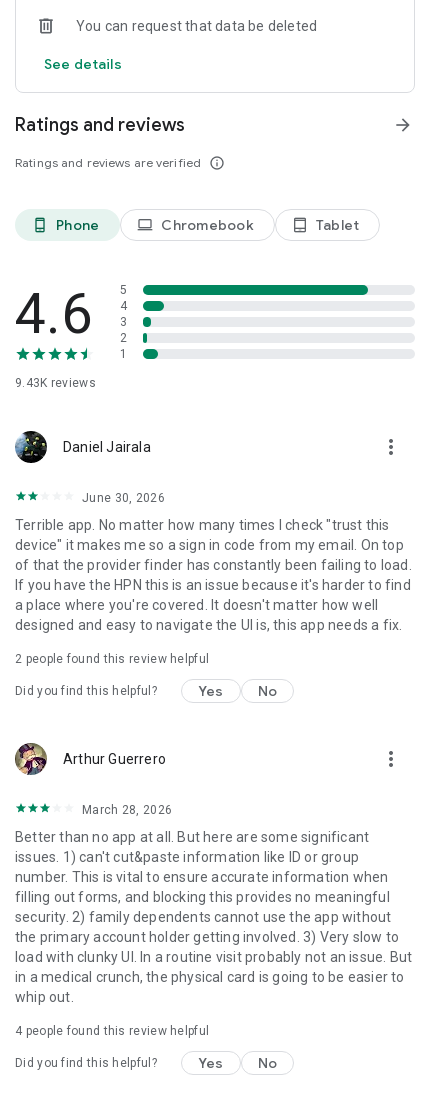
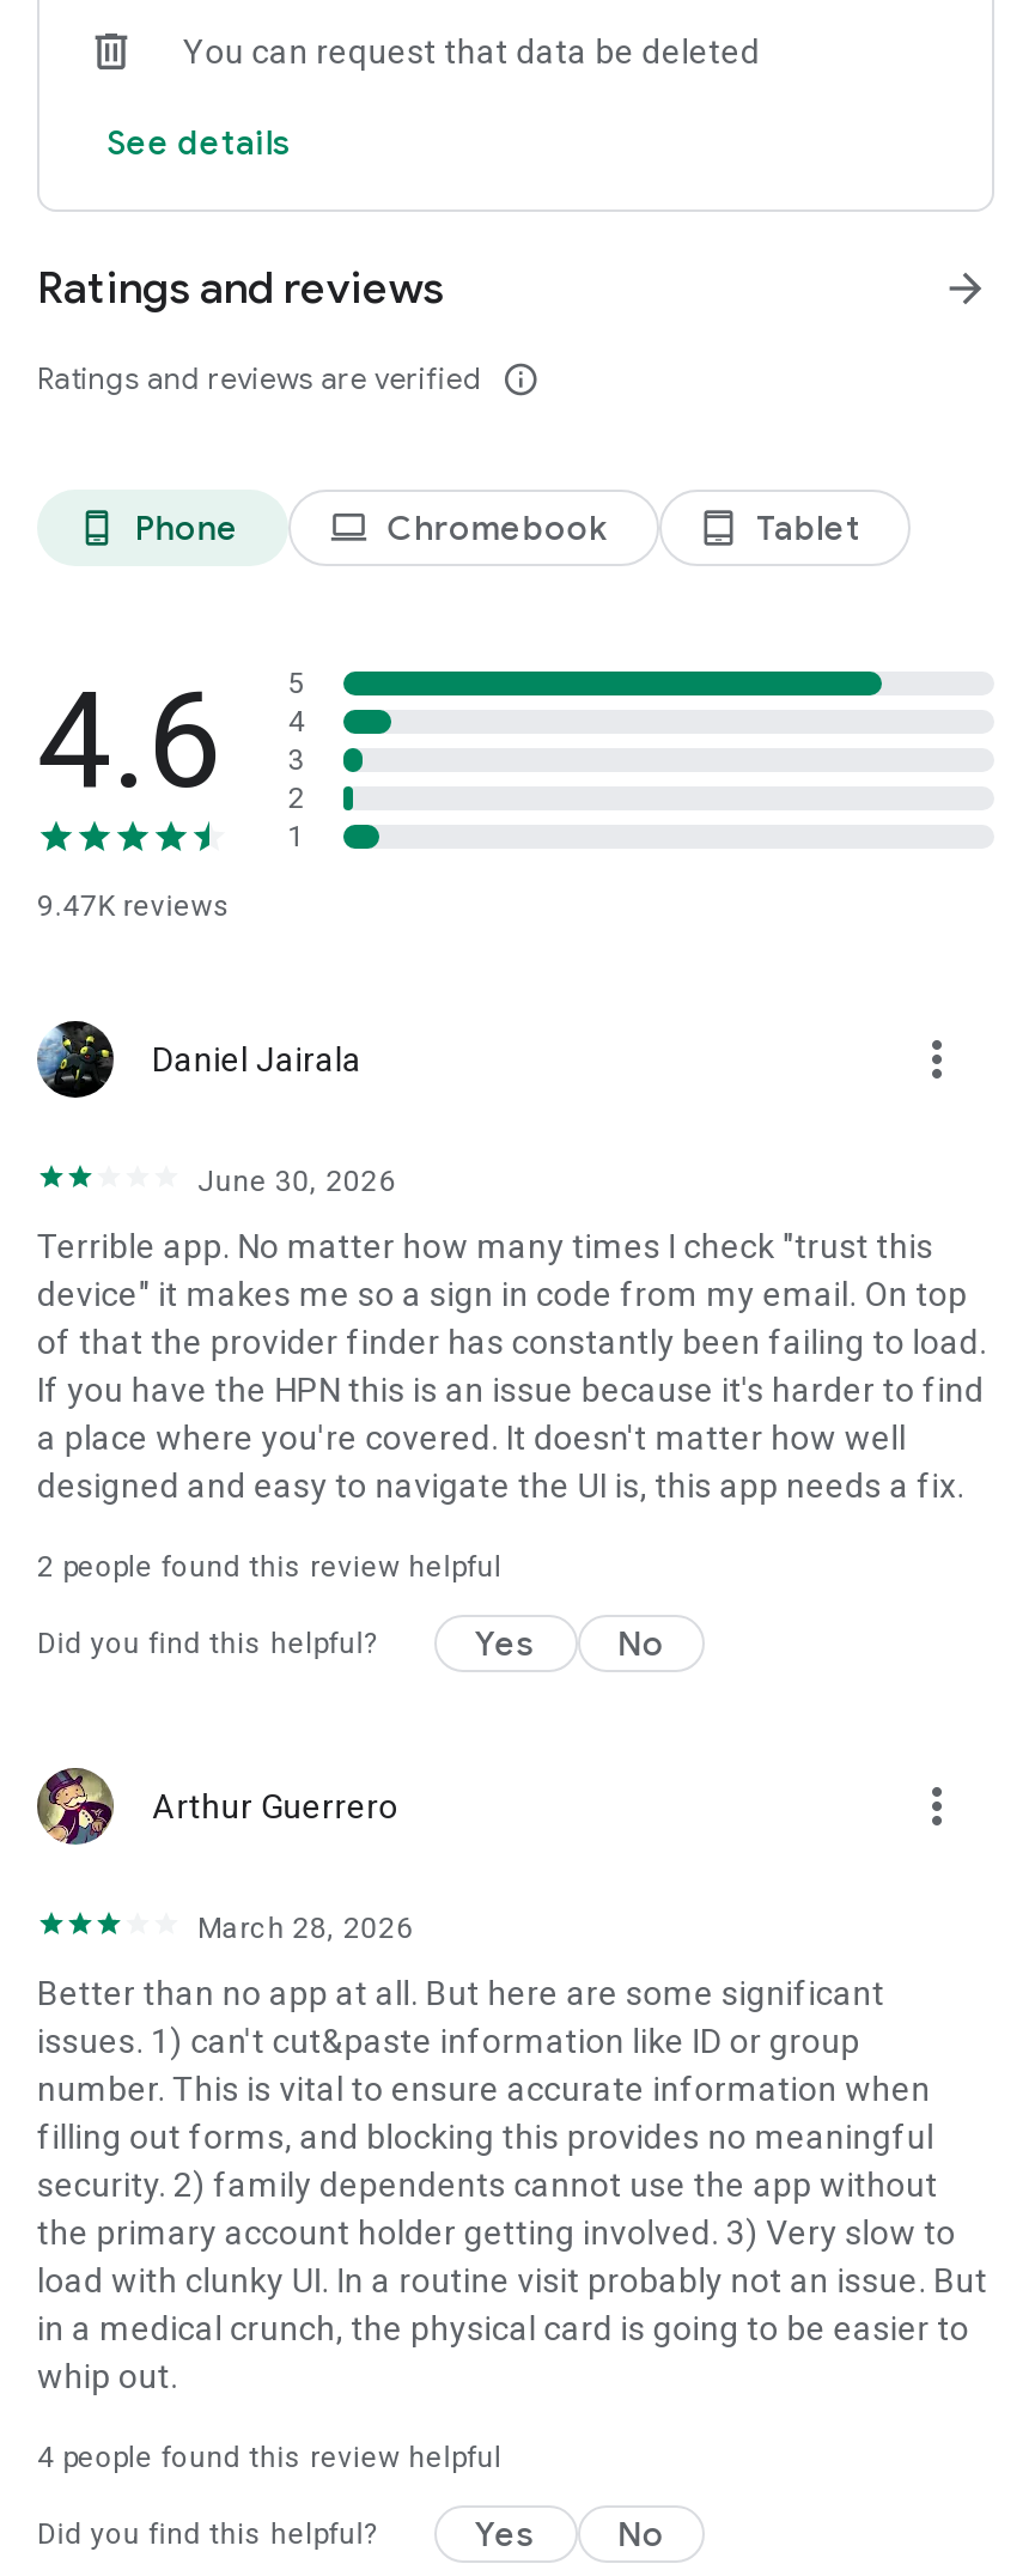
[15,376,96,390] 9.43K reviews -> [37,889,231,923] 9.47K reviews

